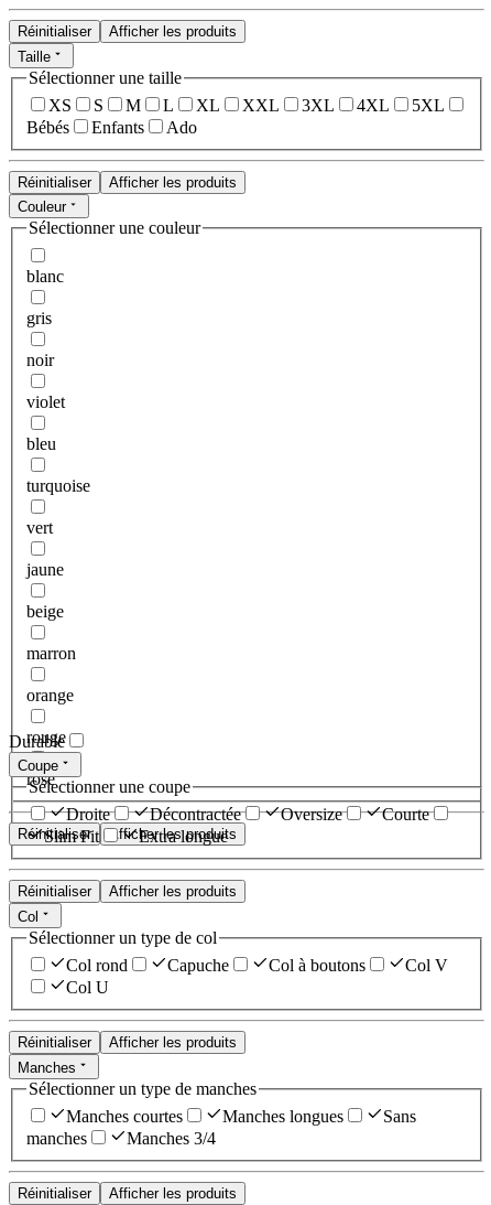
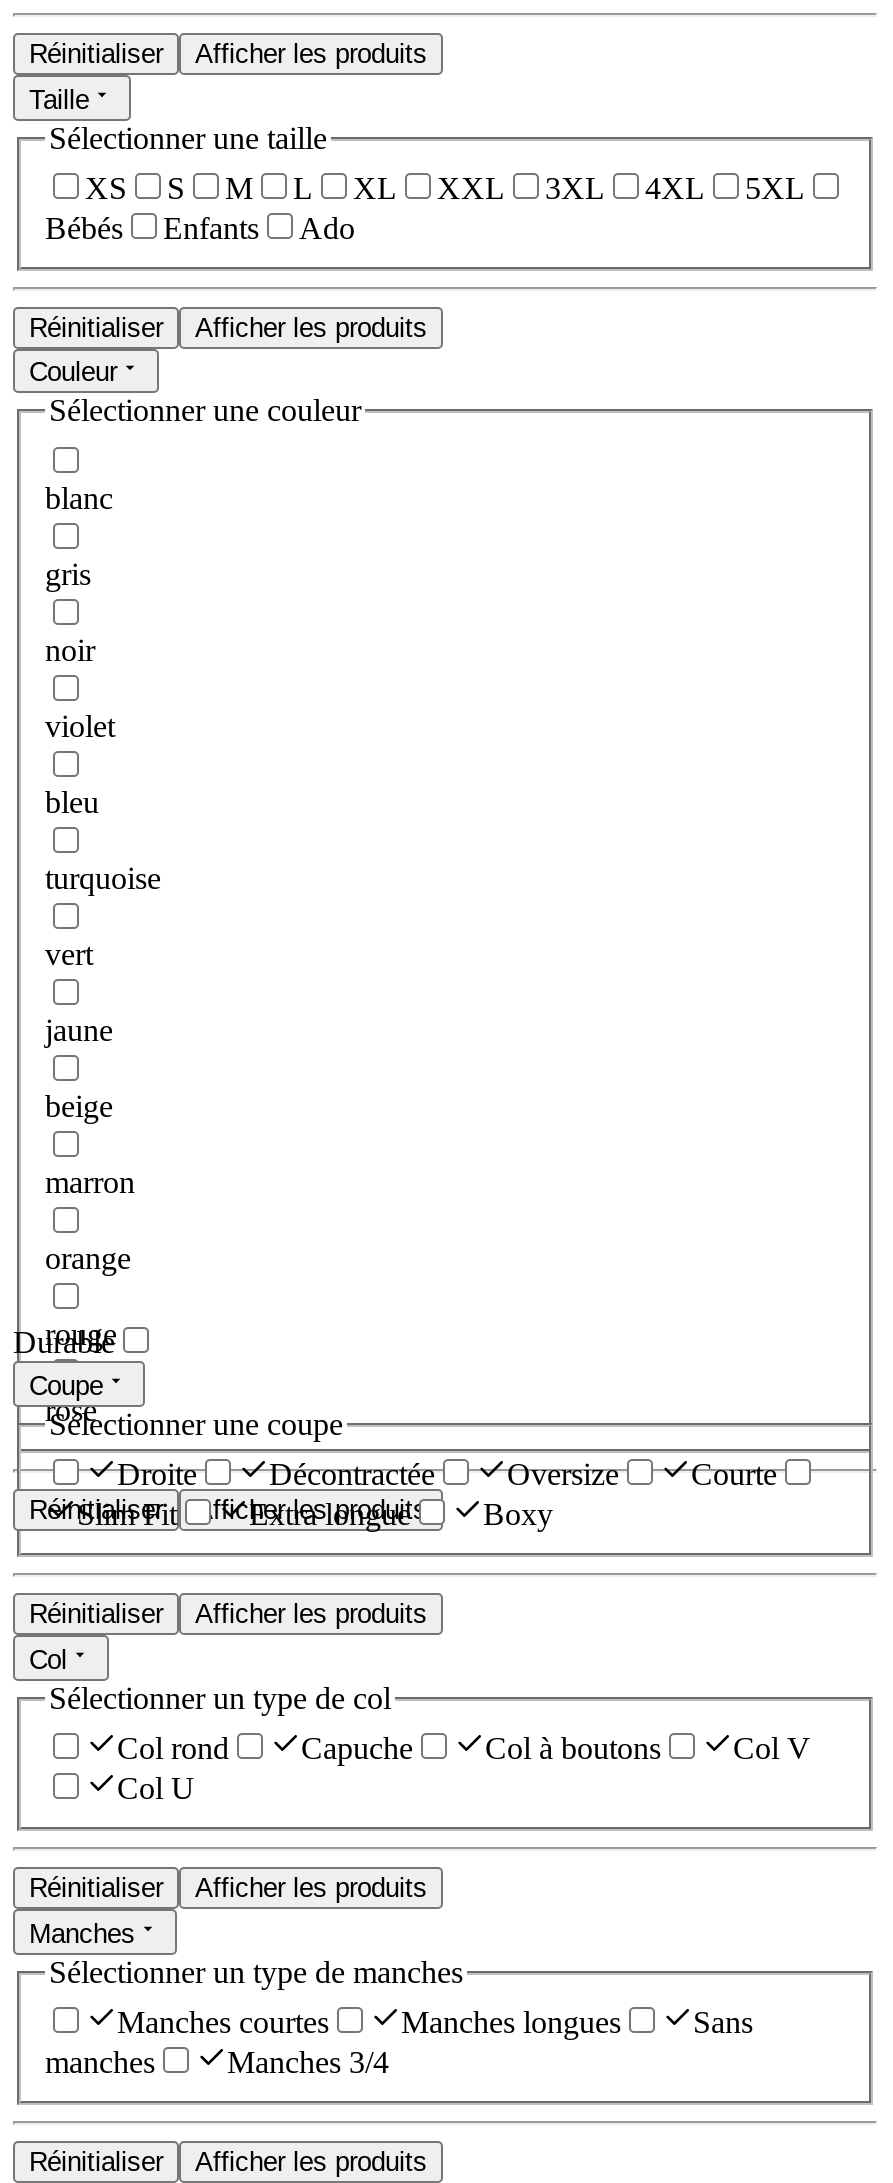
none -> [483,1498,553,1532] Boxy

